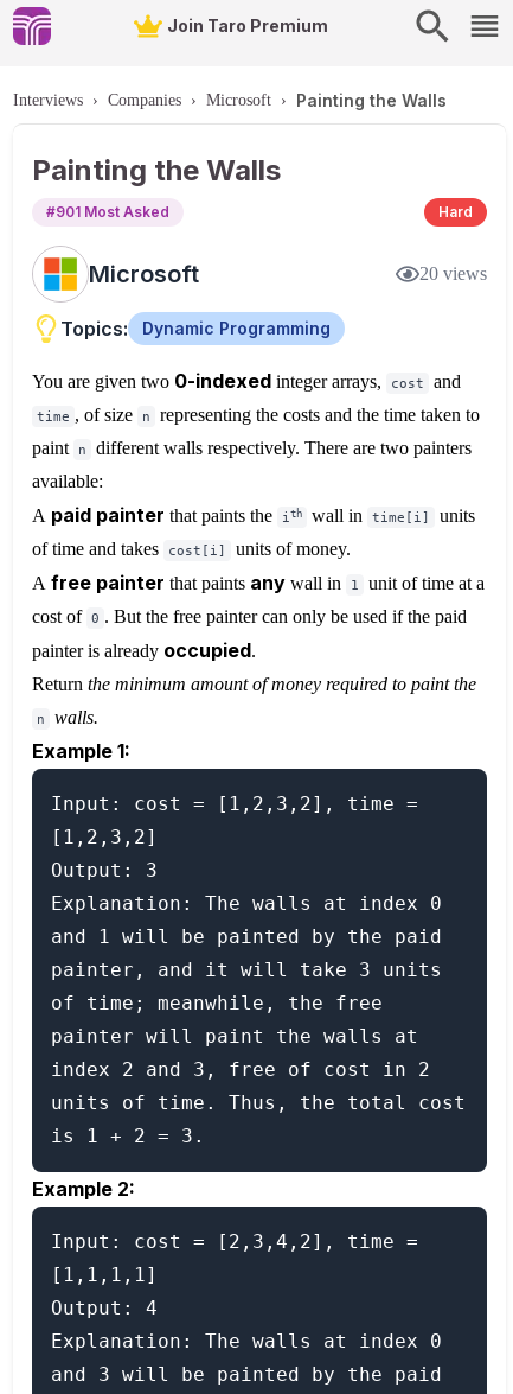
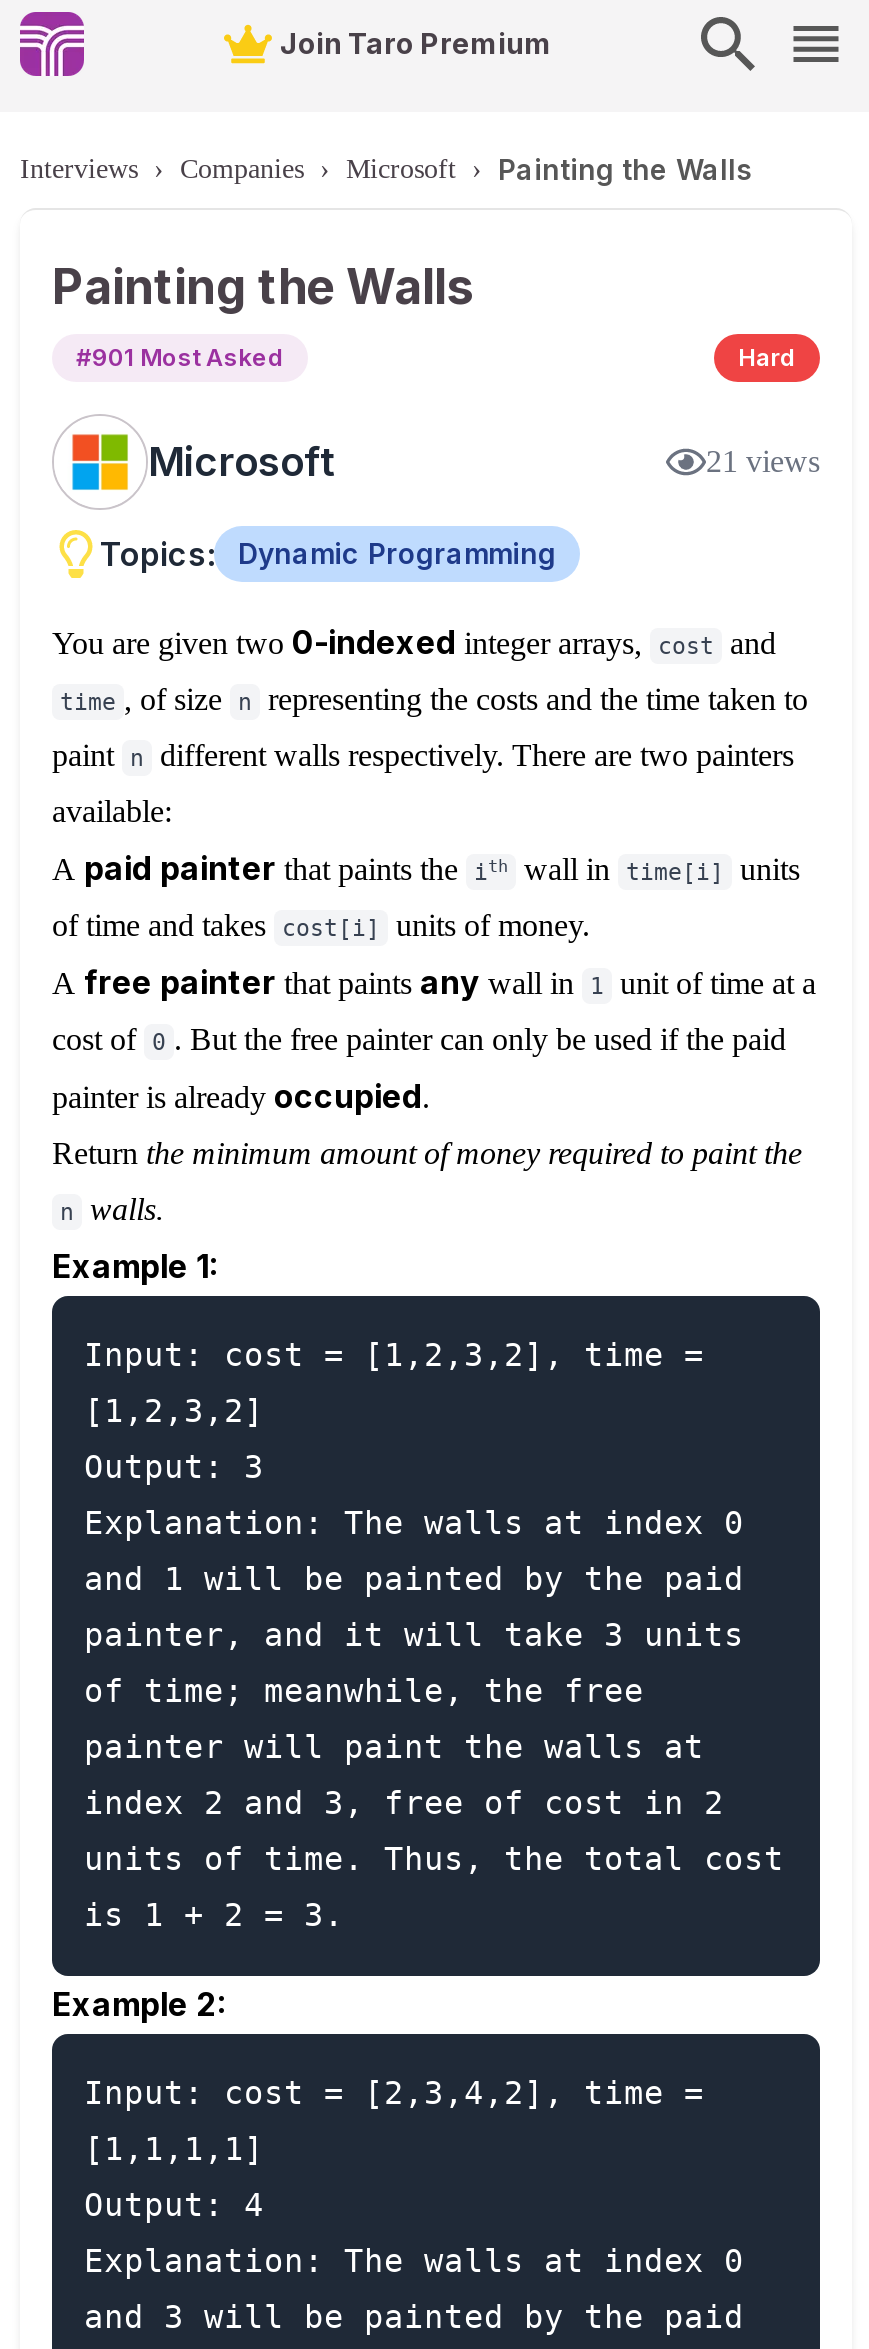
[419,263,487,284] 20 views -> [706,444,820,478] 21 views

